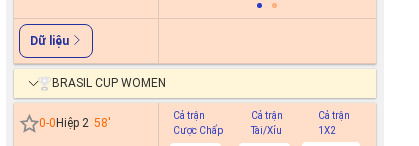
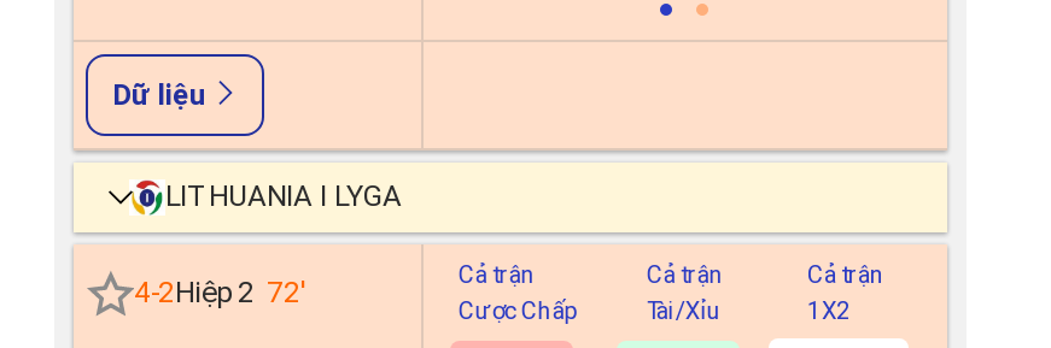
[52,76,166,90] BRASIL CUP WOMEN -> [165,180,402,214] LITHUANIA I LYGA
[39,116,111,130] 0-0Hiệp 2 58' -> [134,276,308,310] 4-2Hiệp 2 72'

